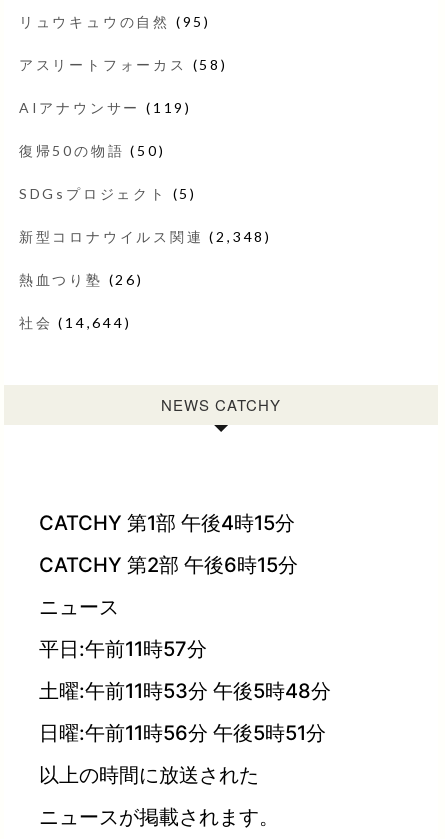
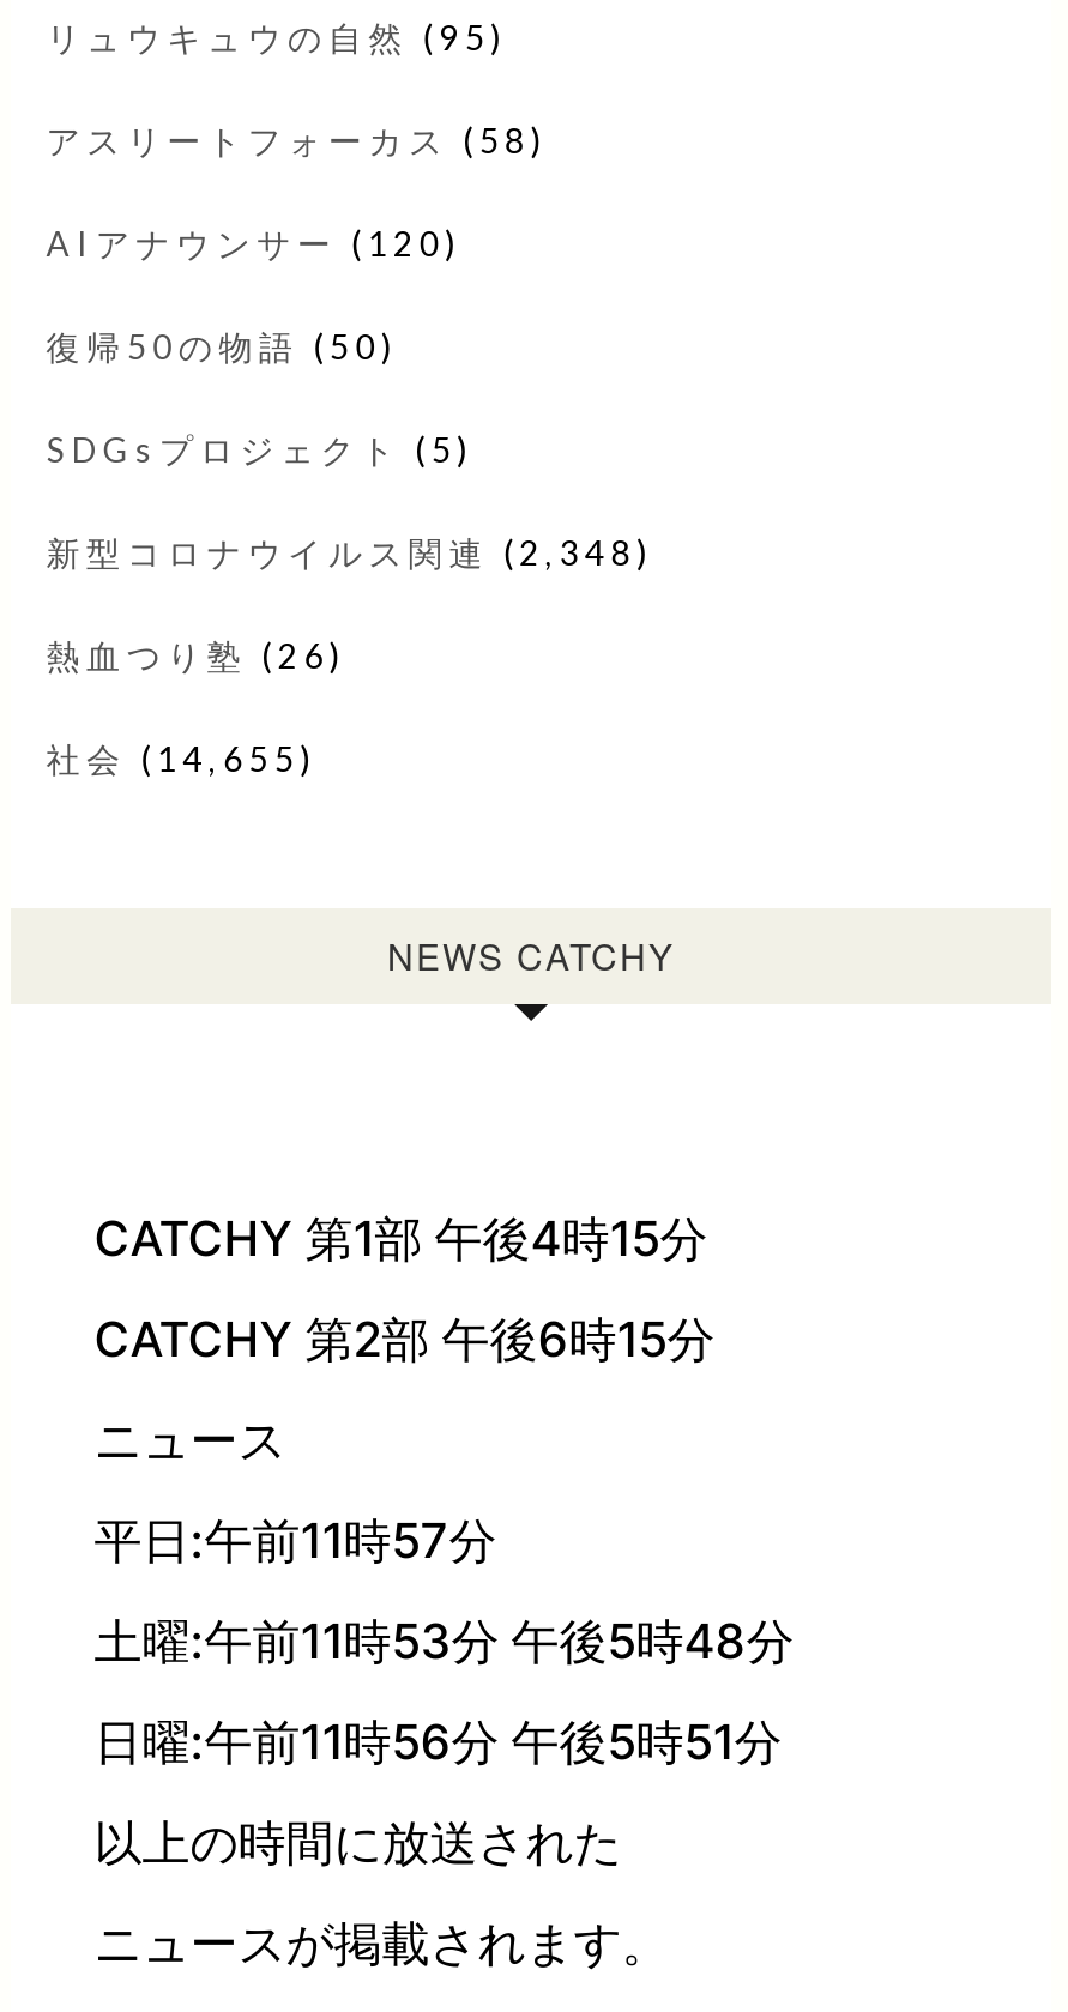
[19,99,192,116] AIアナウンサー(119) -> [46,224,461,264] AIアナウンサー(120)
[19,314,131,331] 社会(14,644) -> [46,739,316,780] 社会(14,655)

